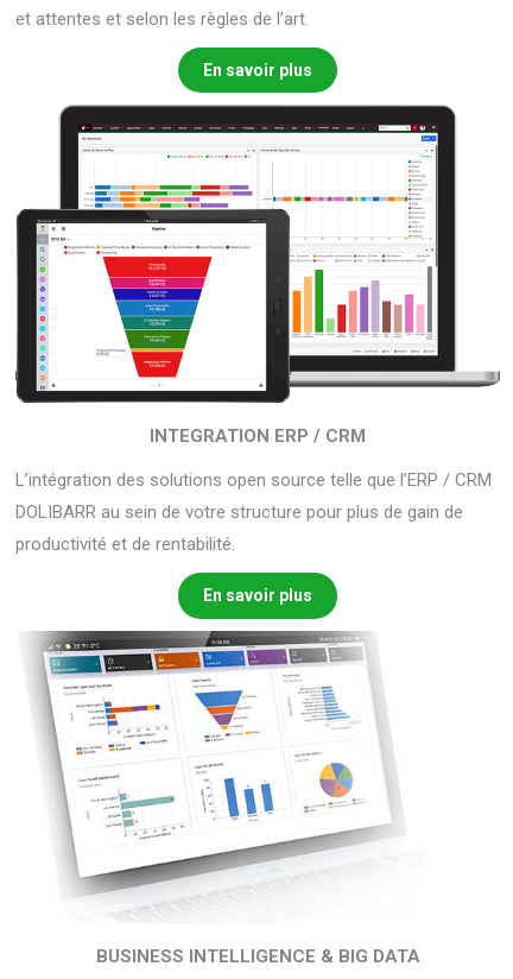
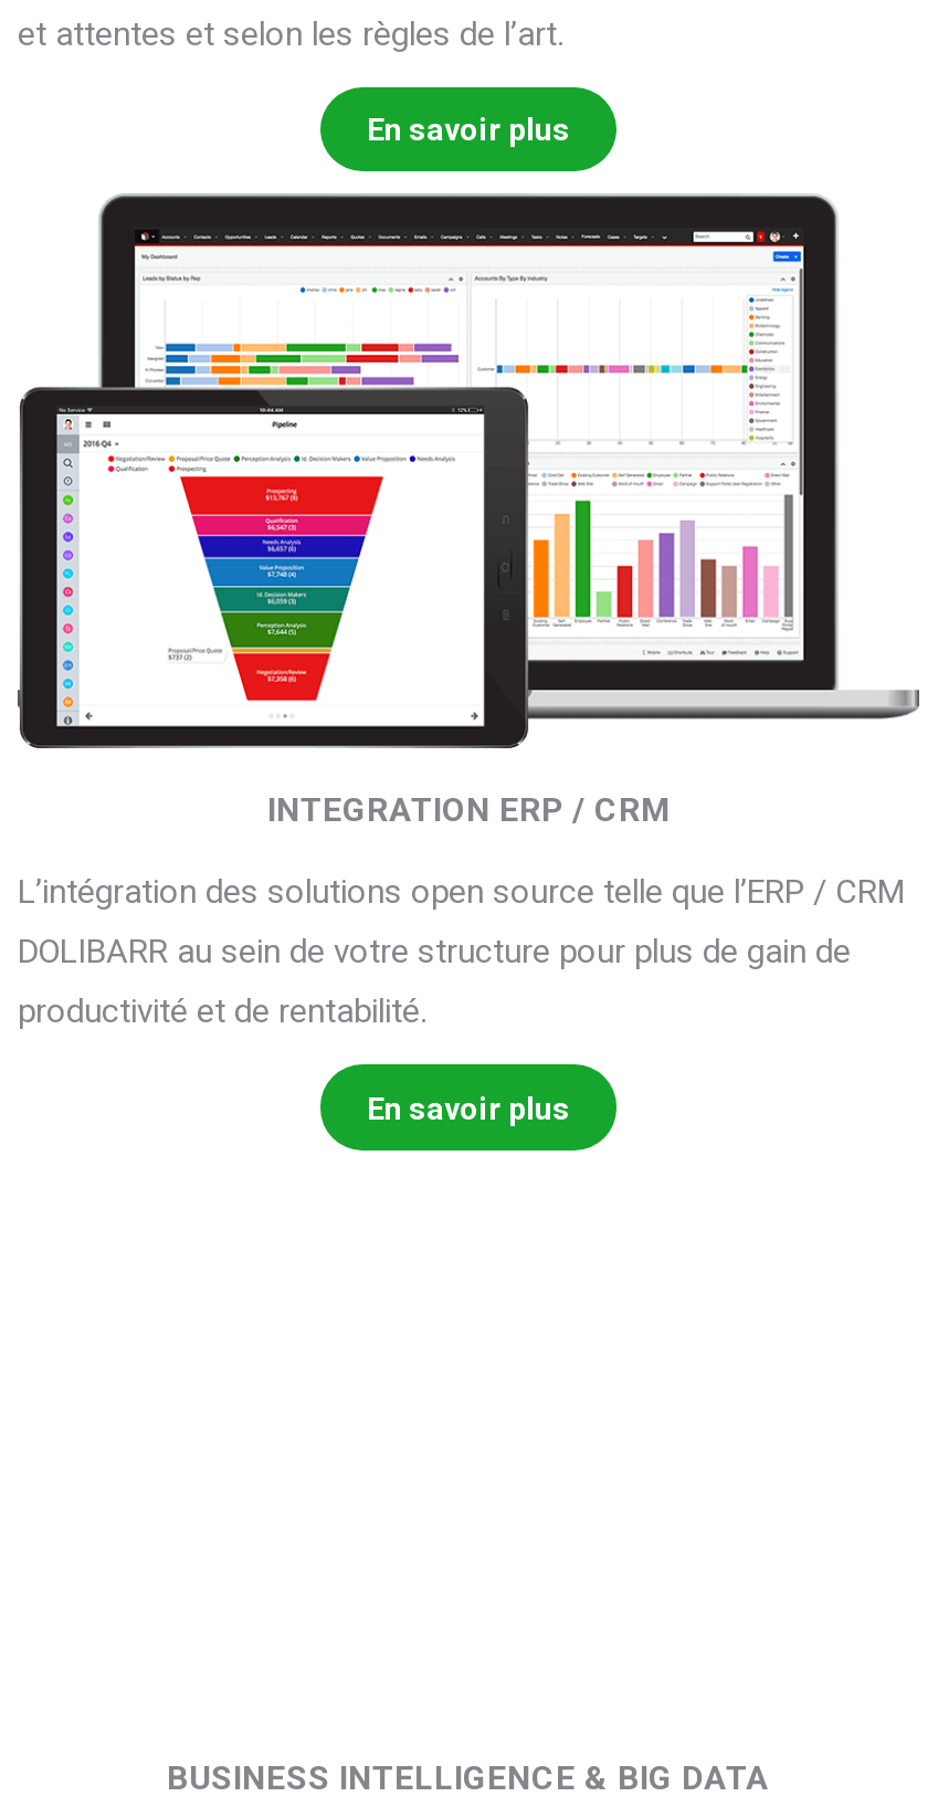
[30,630,397,910] [image] -> none

